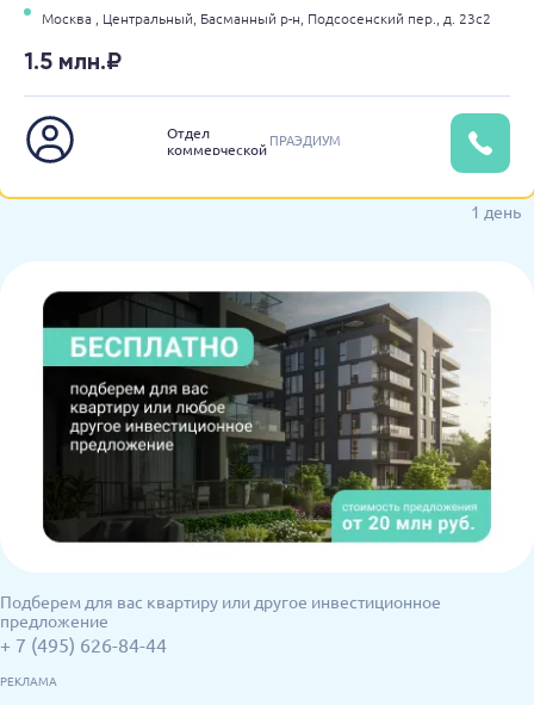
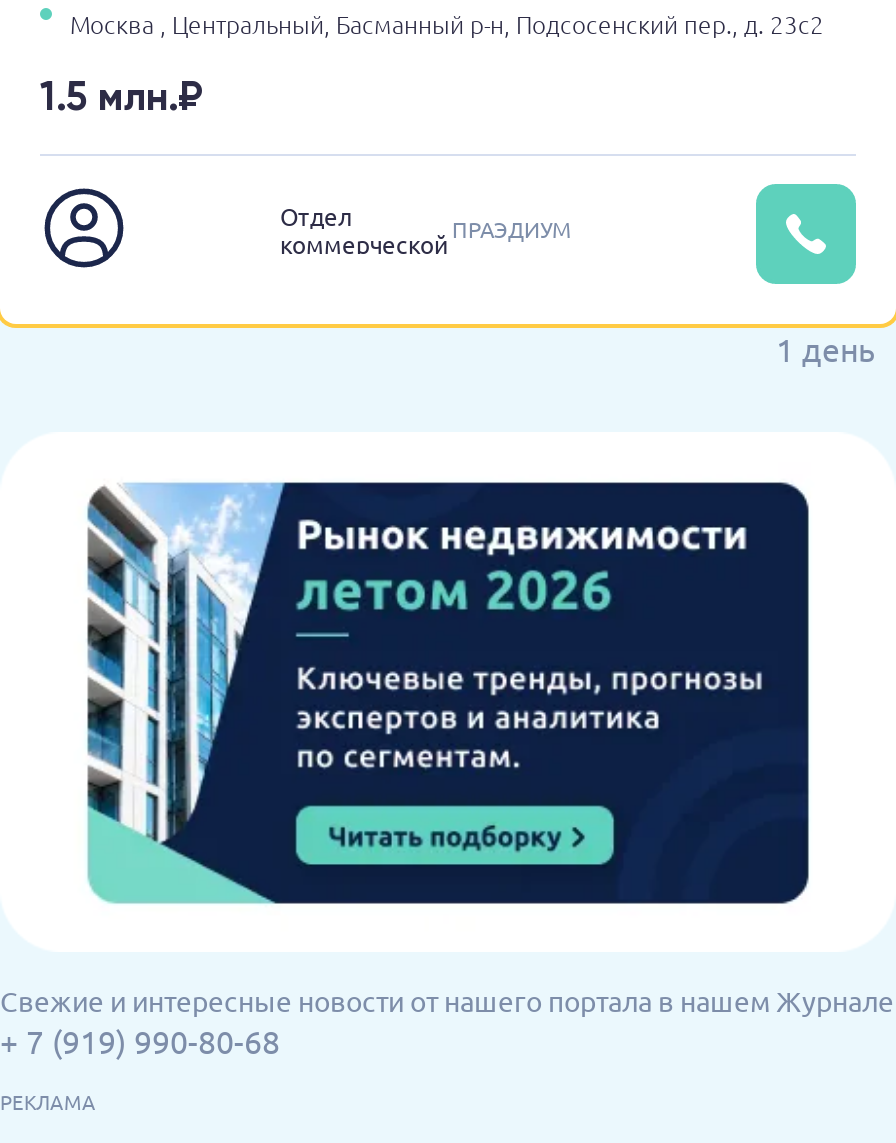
[0,290,492,656] [image] | Подберем для вас квартиру или другое инвестиционное | предложение | + 7 (495) 626-84-44 -> [0,480,894,1061] [image] | Свежие и интересные новости от нашего портала в нашем Журнале | + 7 (919) 990-80-68

